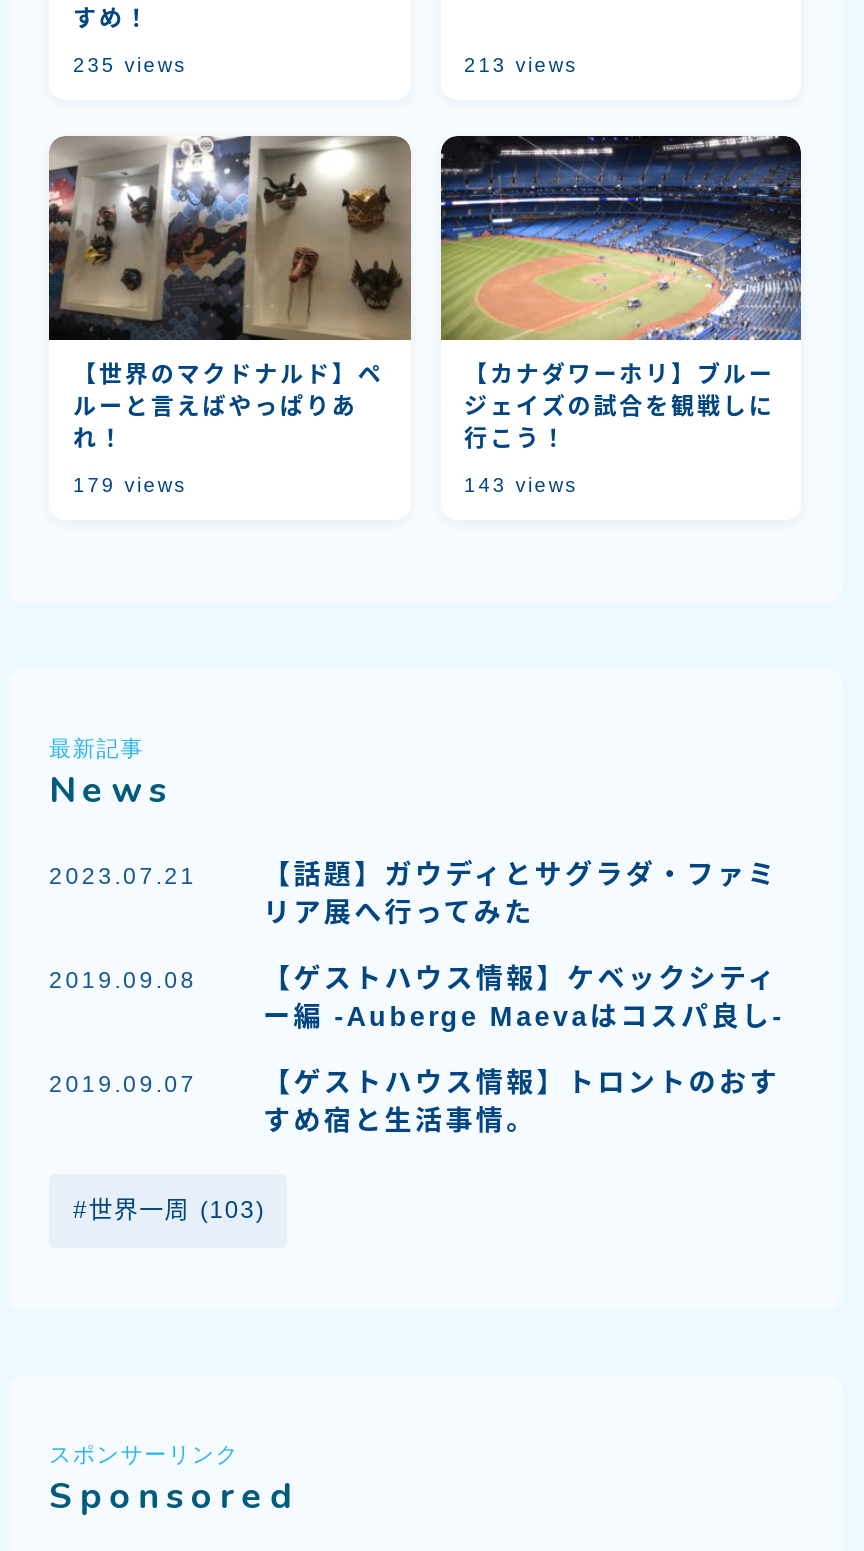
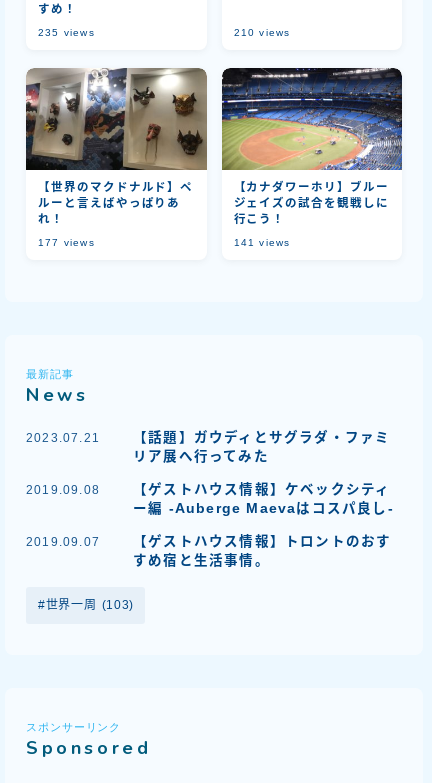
[464,54,578,76] 213 views -> [233,27,290,38] 210 views
[73,473,187,495] 179 views -> [38,236,95,247] 177 views
[464,473,578,495] 143 views -> [233,236,290,247] 141 views

